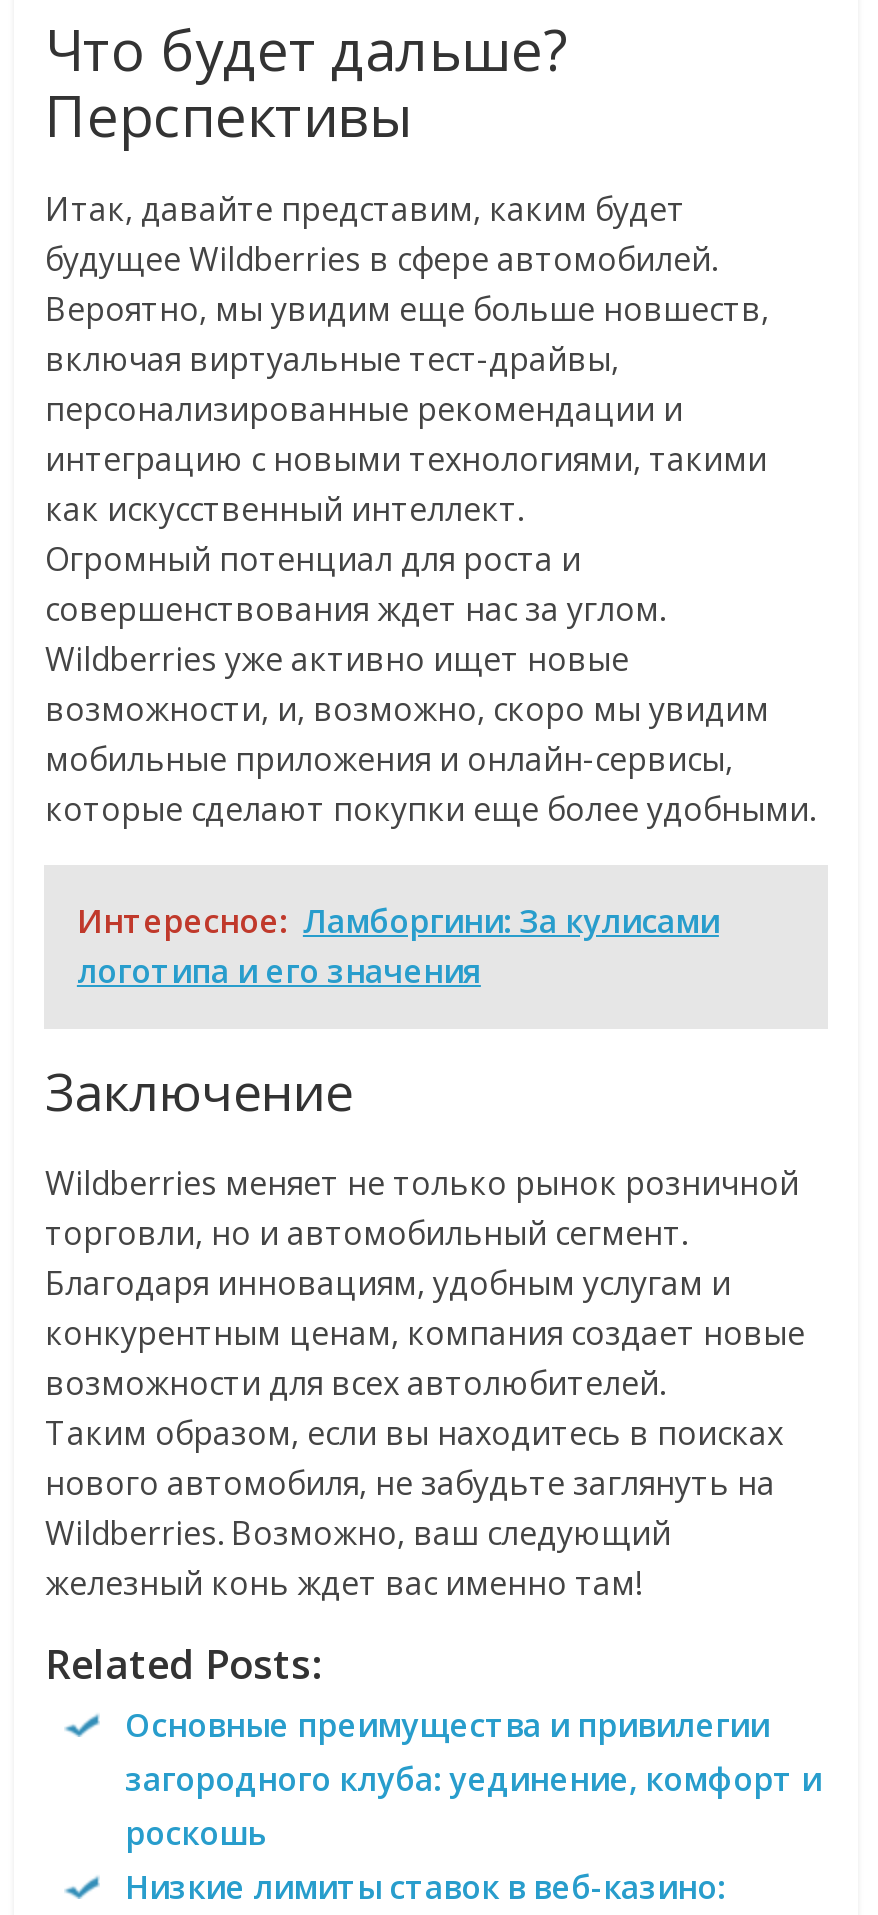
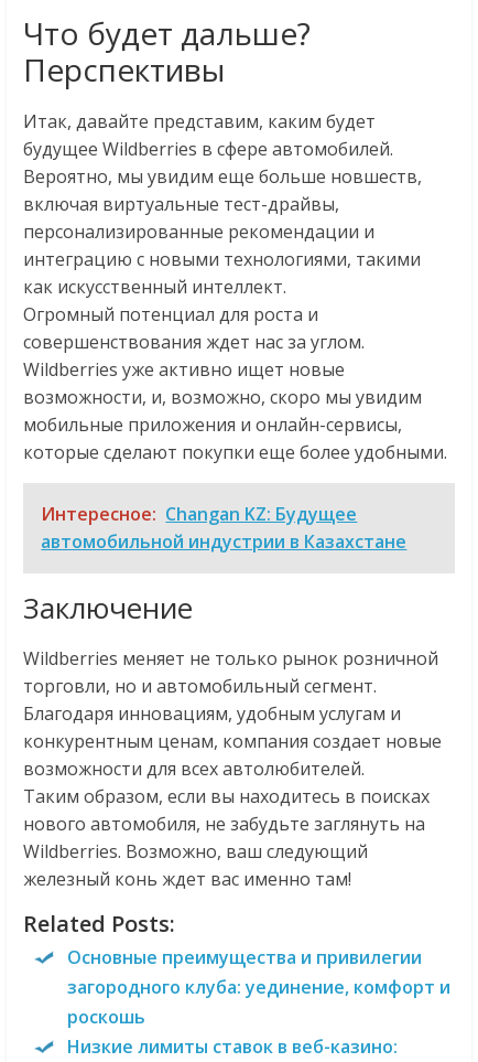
[77,899,719,993] Интересное: Ламборгини: За кулисами | логотипа и его значения -> [41,502,407,554] Интересное: Changan KZ: Будущее | автомобильной индустрии в Казахстане

